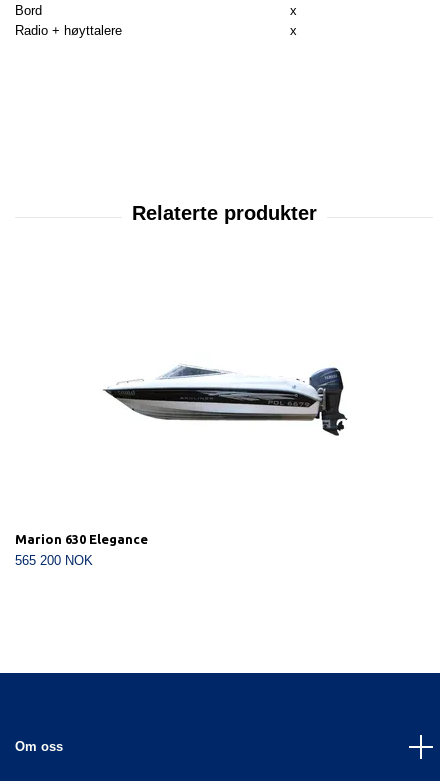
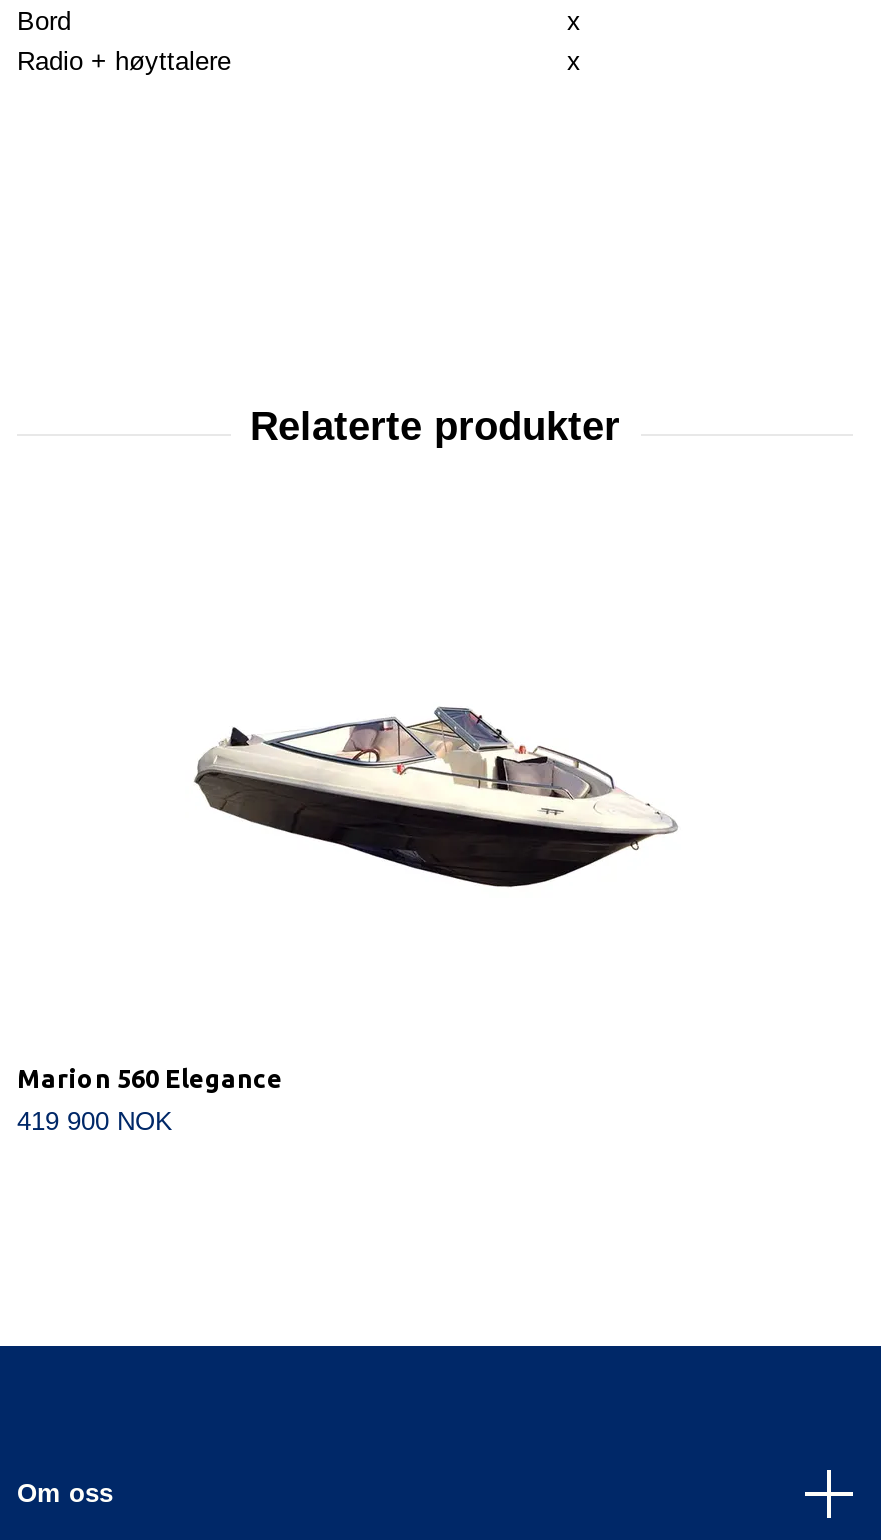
[105,354,348,443] [image] -> [195,706,679,890] [image]
[15,532,148,546] Marion 630 Elegance -> [17,1064,283,1092] Marion 560 Elegance
[15,553,93,568] 565 200 NOK -> [17,1106,173,1136] 419 900 NOK

